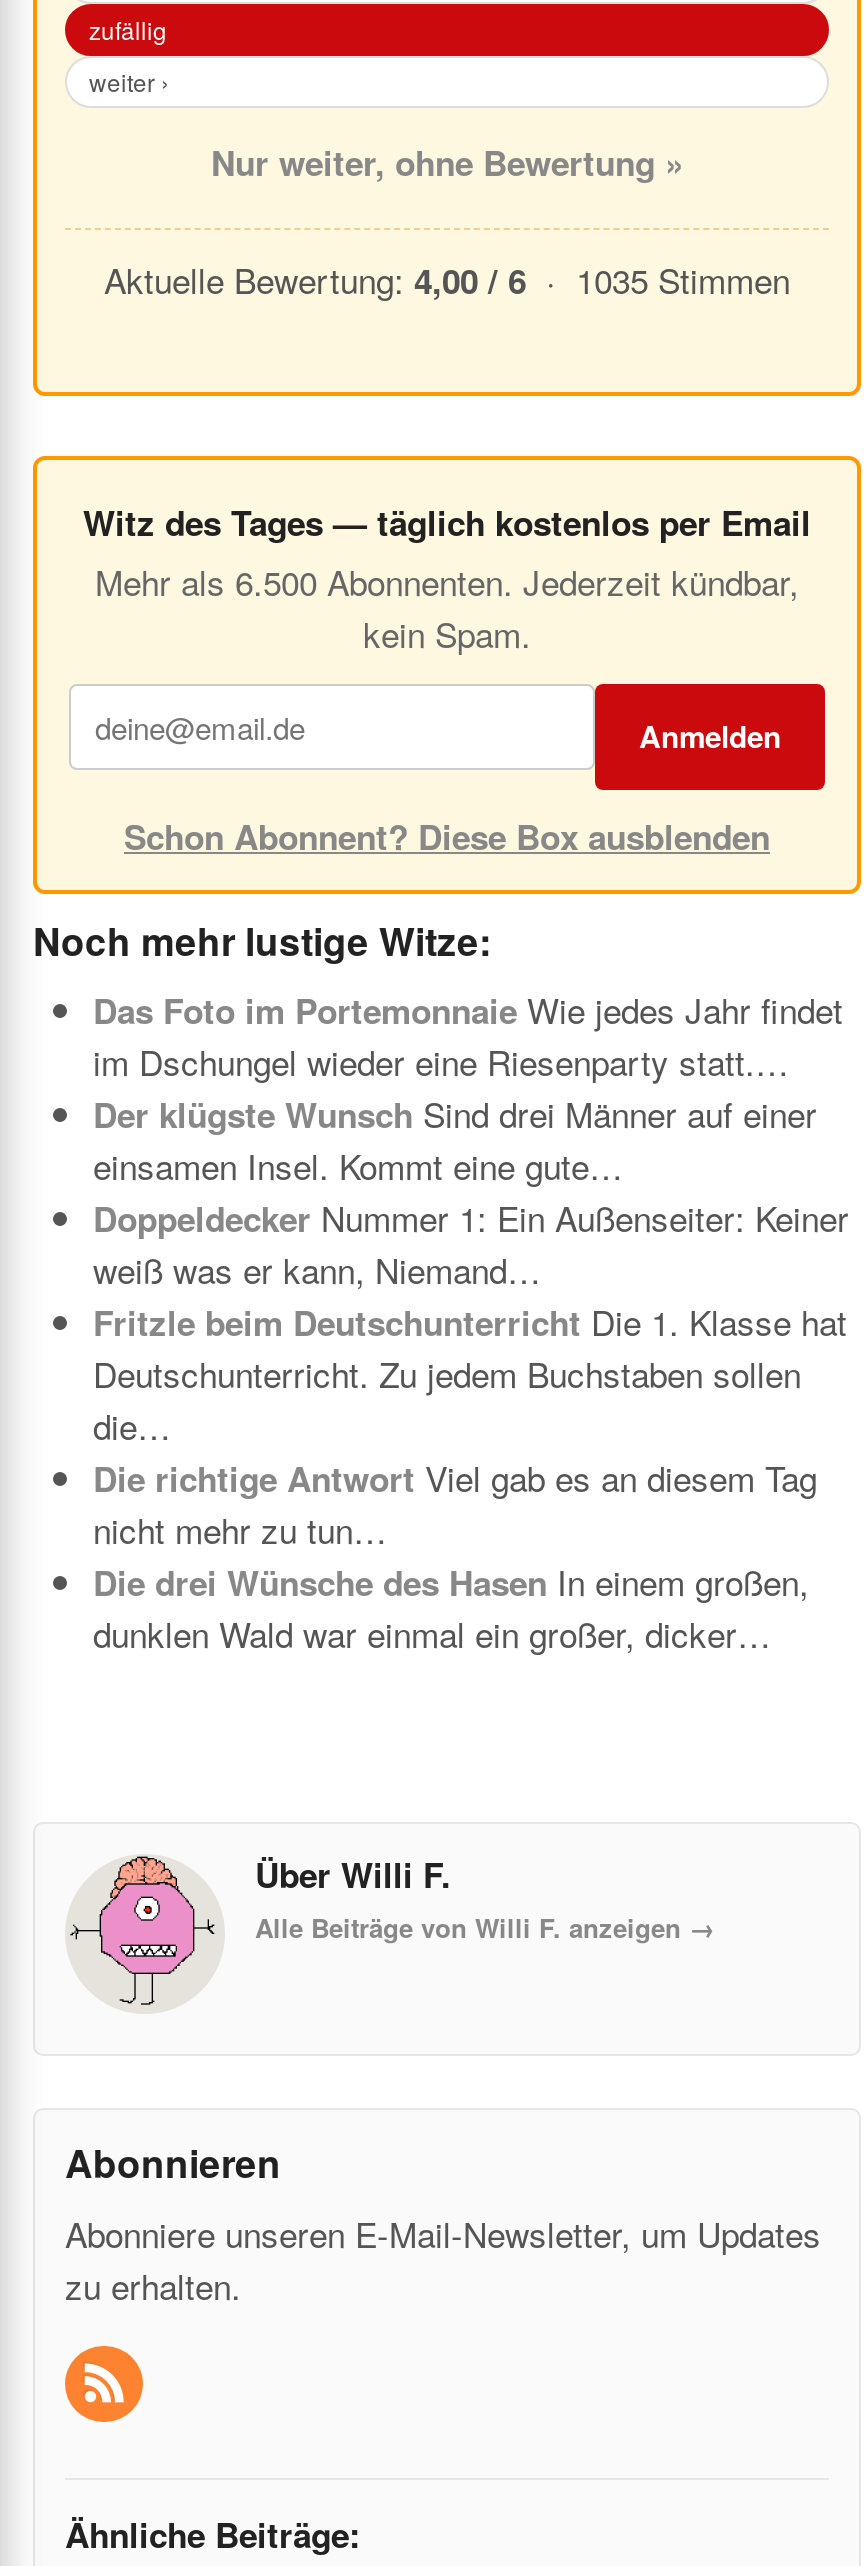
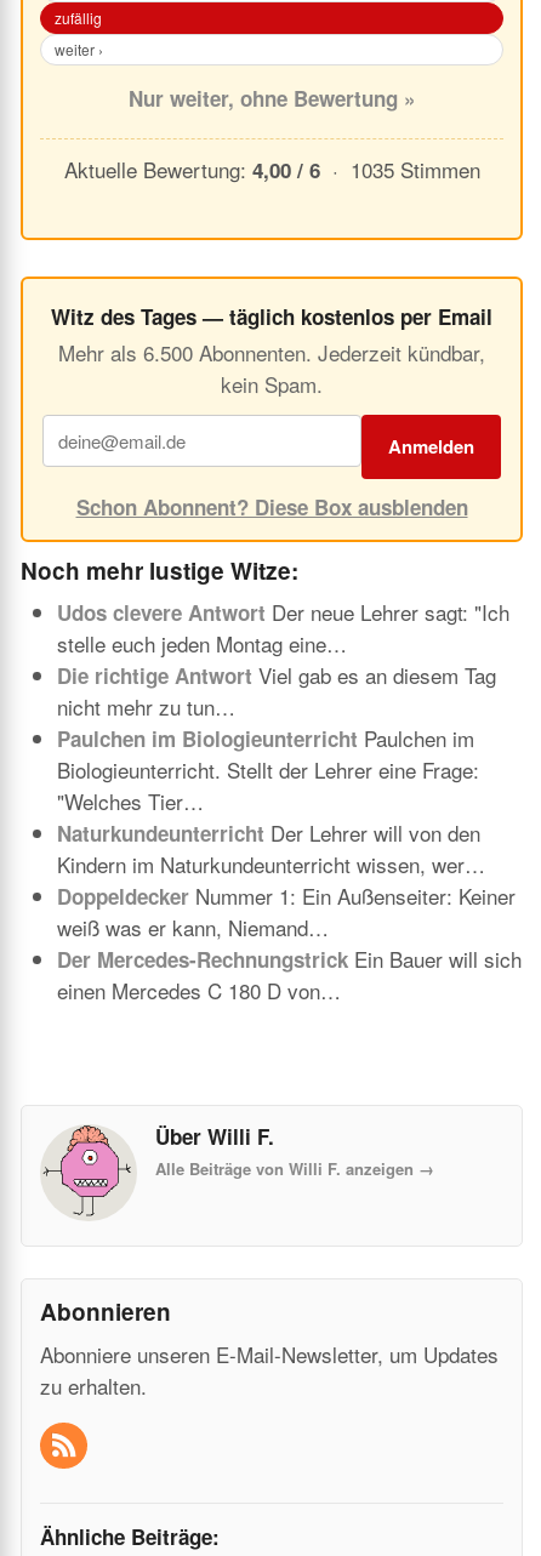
[93,985,847,1451] Das Foto im Portemonnaie Wie jedes Jahr findet | im Dschungel wieder eine Riesenparty statt.… | Der klügste Wunsch Sind drei Männer auf einer | einsamen Insel. Kommt eine gute… | Fritzle beim Deutschunterricht Die 1. Klasse hat | Deutschunterricht. Zu jedem Buchstaben sollen | die… -> [57,597,509,659] Udos clevere Antwort Der neue Lehrer sagt: "Ich | stelle euch jeden Montag eine…
moved [93,1193,849,1295] -> [57,881,516,943]: Doppeldecker Nummer 1: Ein Außenseiter: Keiner | weiß was er kann, Niemand…
moved [93,1453,817,1555] -> [57,660,496,722]: Die richtige Antwort Viel gab es an diesem Tag | nicht mehr zu tun…
[93,1557,809,1659] Die drei Wünsche des Hasen In einem großen, | dunklen Wald war einmal ein großer, dicker… -> [57,723,522,1006] Paulchen im Biologieunterricht Paulchen im | Biologieunterricht. Stellt der Lehrer eine Frage: | "Welches Tier… | Naturkundeunterricht Der Lehrer will von den | Kindern im Naturkundeunterricht wissen, wer… | Der Mercedes-Rechnungstrick Ein Bauer will sich | einen Mercedes C 180 D von…

